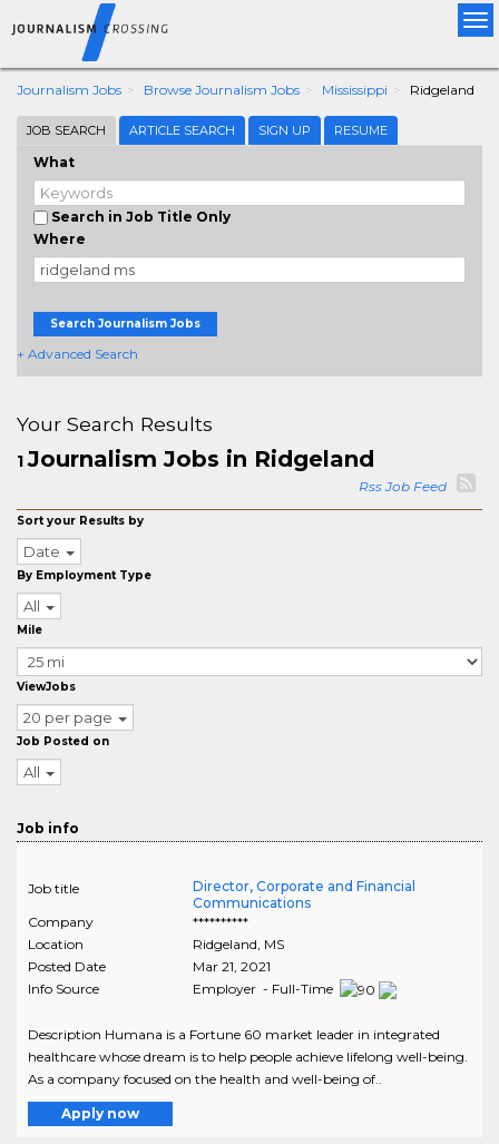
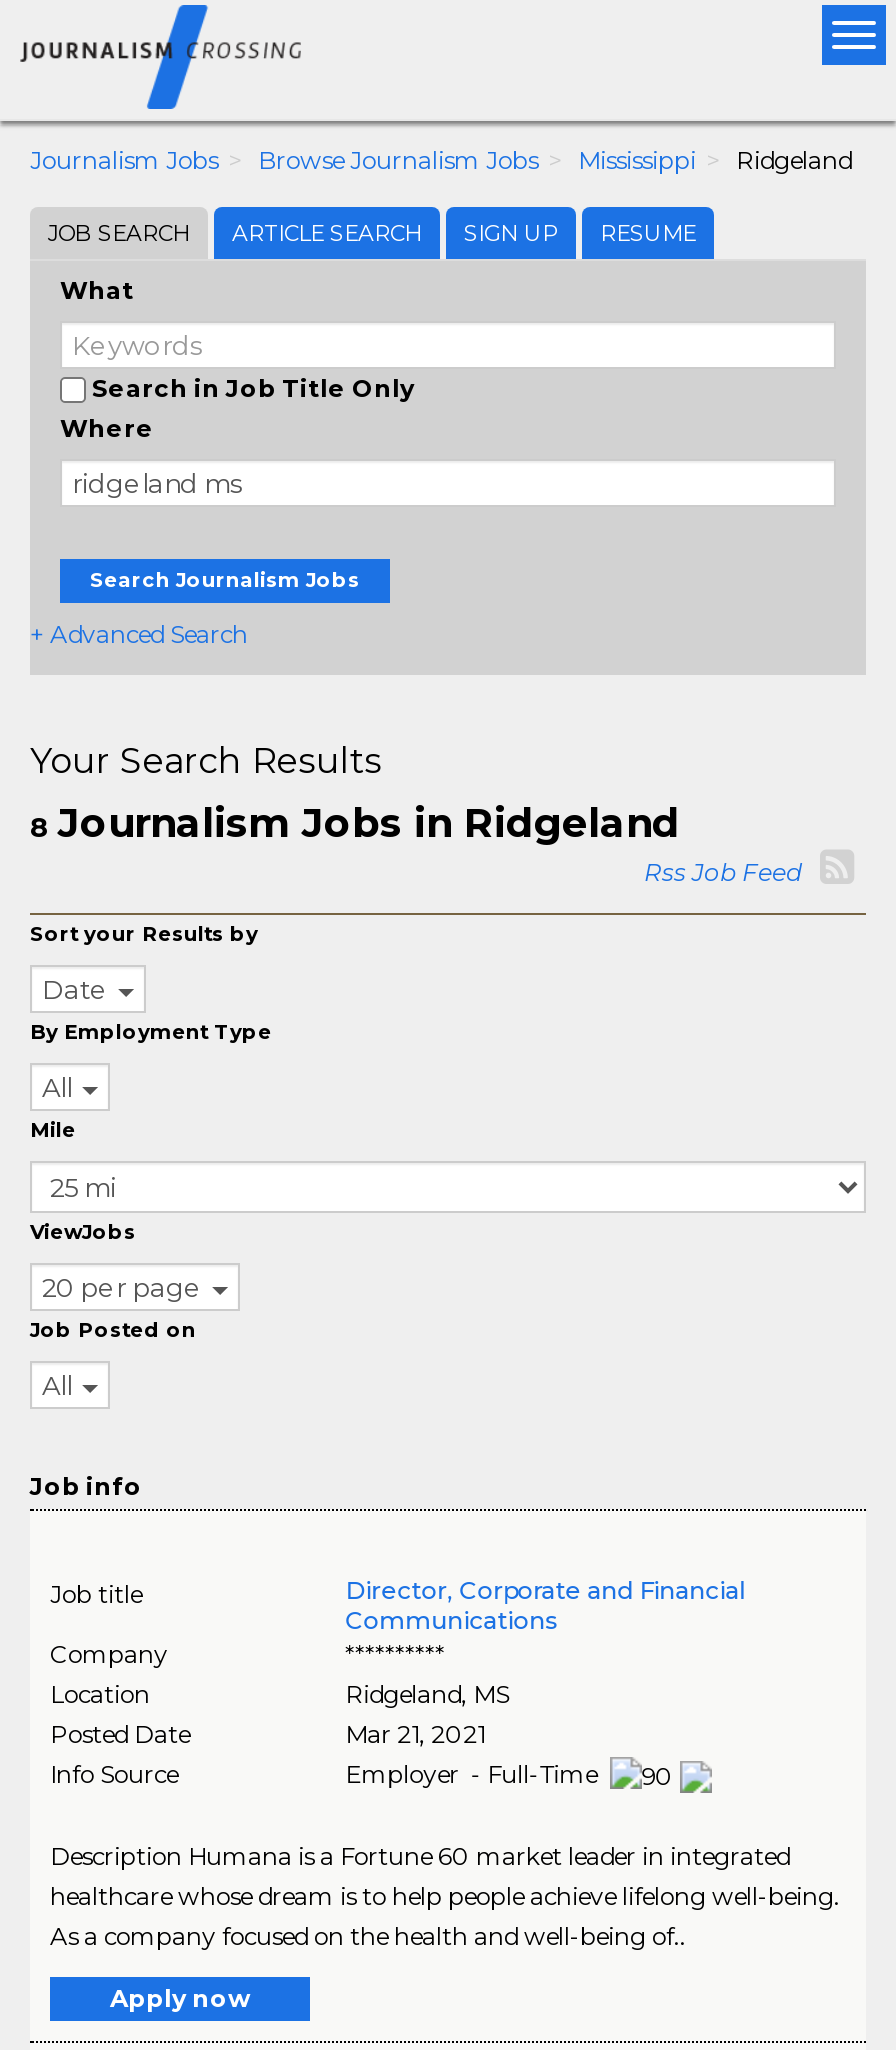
[17,446,374,472] 1 Journalism Jobs in Ridgeland -> [30,799,680,847] 8 Journalism Jobs in Ridgeland

